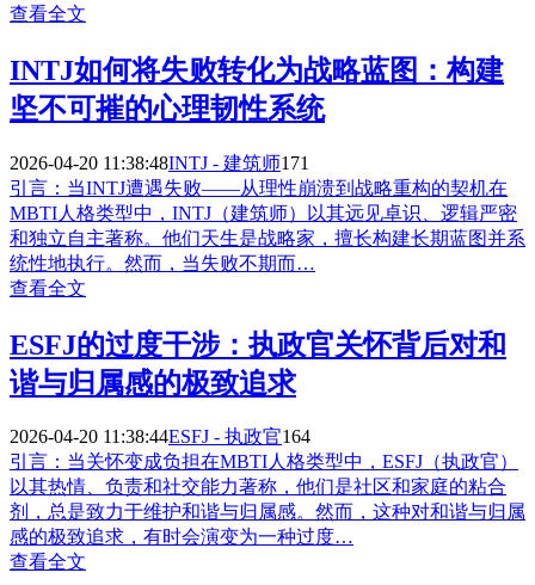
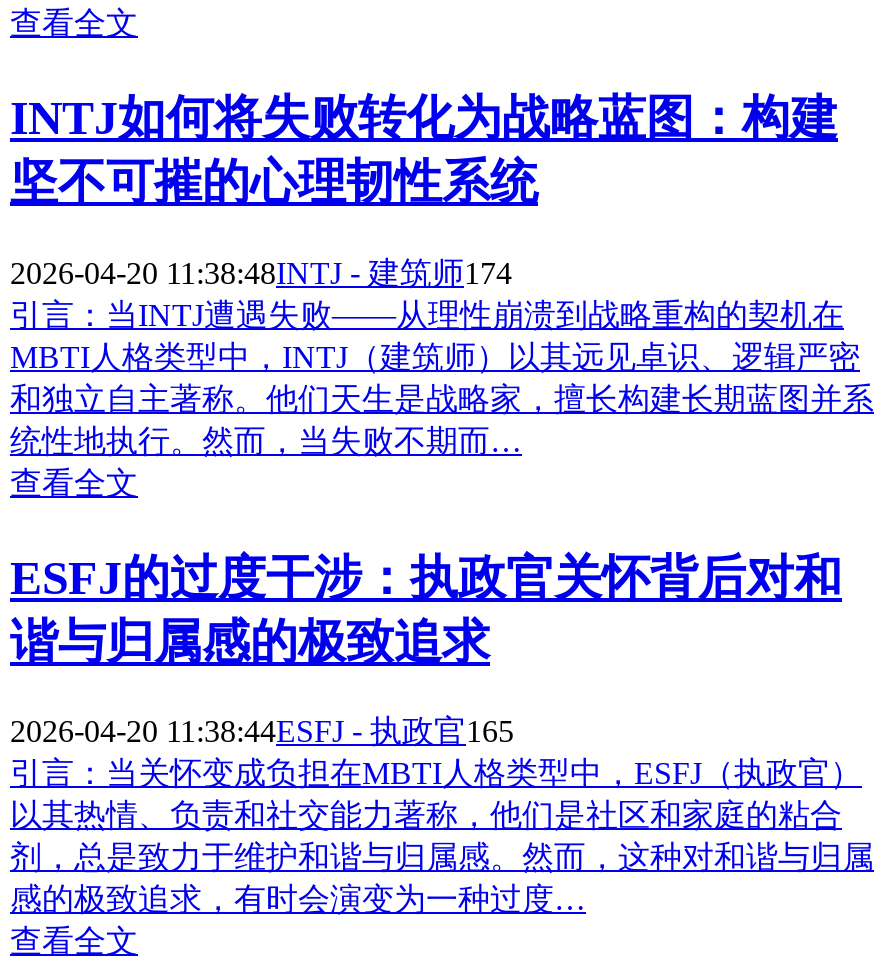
[10,152,309,173] 2026-04-20 11:38:48INTJ - 建筑师171 -> [10,255,512,289] 2026-04-20 11:38:48INTJ - 建筑师174
[10,427,310,447] 2026-04-20 11:38:44ESFJ - 执政官164 -> [10,715,514,749] 2026-04-20 11:38:44ESFJ - 执政官165

